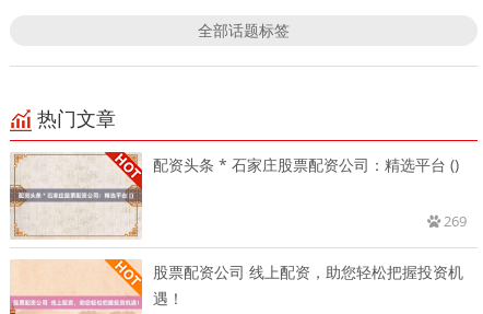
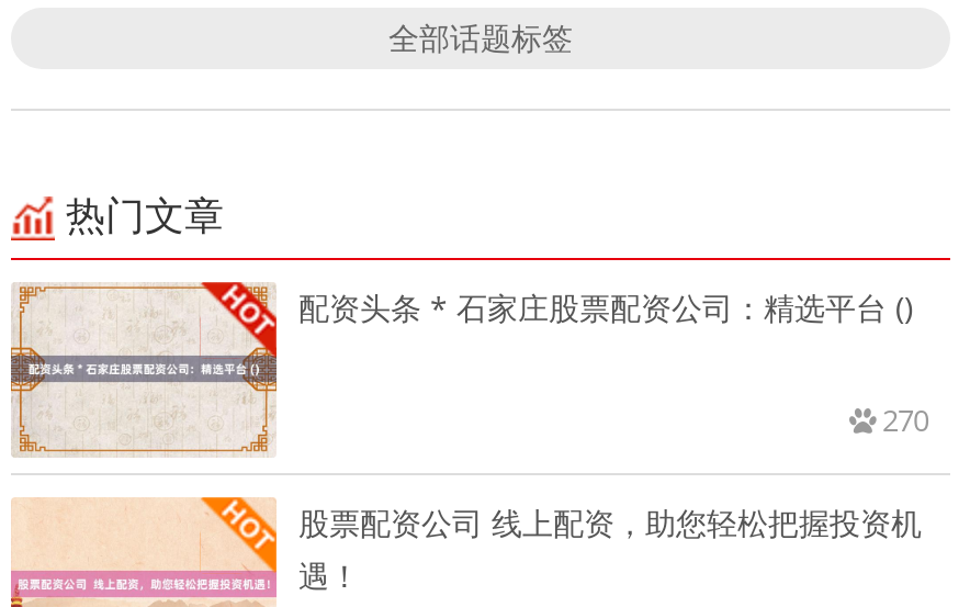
[444,211,467,230] 269 -> [882,400,928,439] 270

